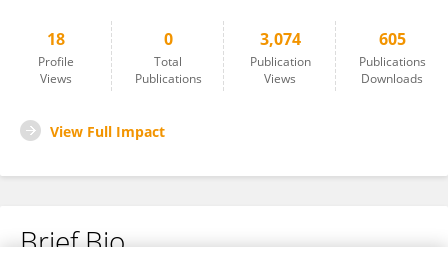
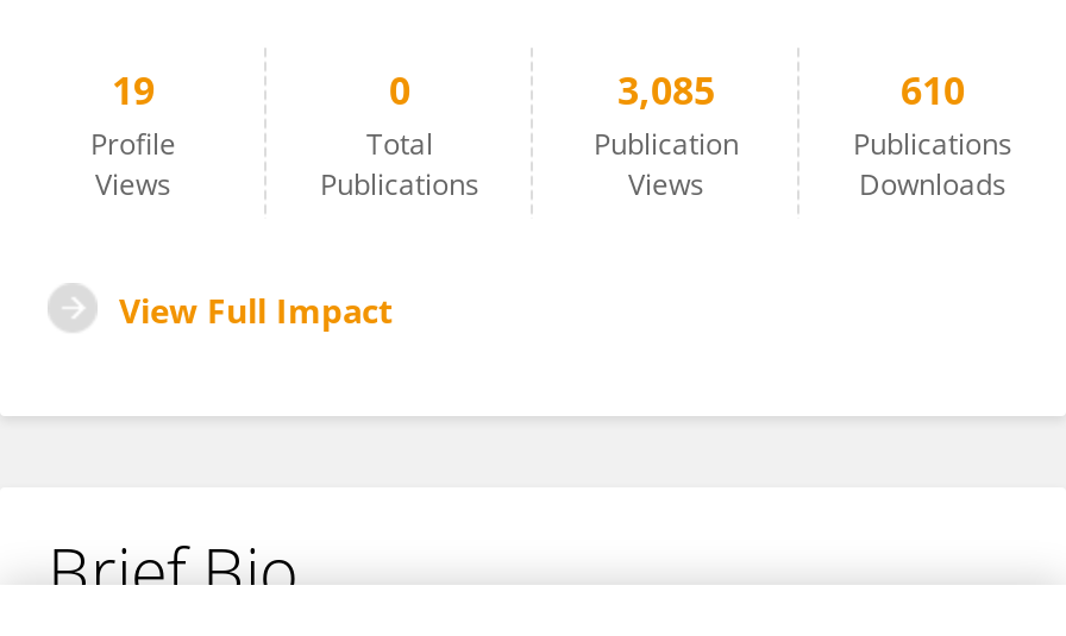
[47,28,65,50] 18 -> [112,64,155,117] 19
[259,28,300,50] 3,074 -> [617,64,715,117] 3,085
[378,28,405,50] 605 -> [901,64,965,117] 610

